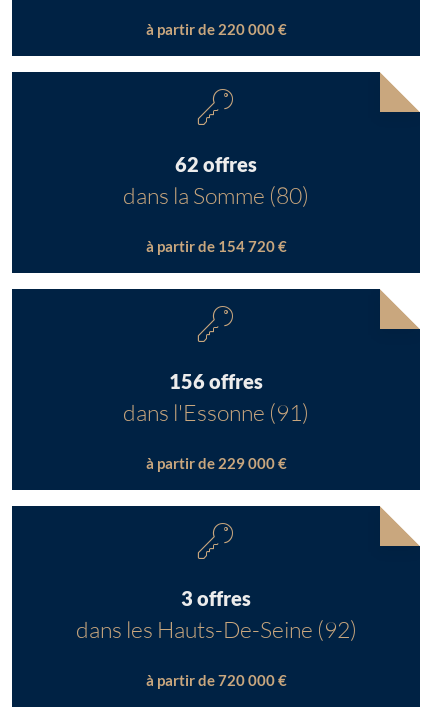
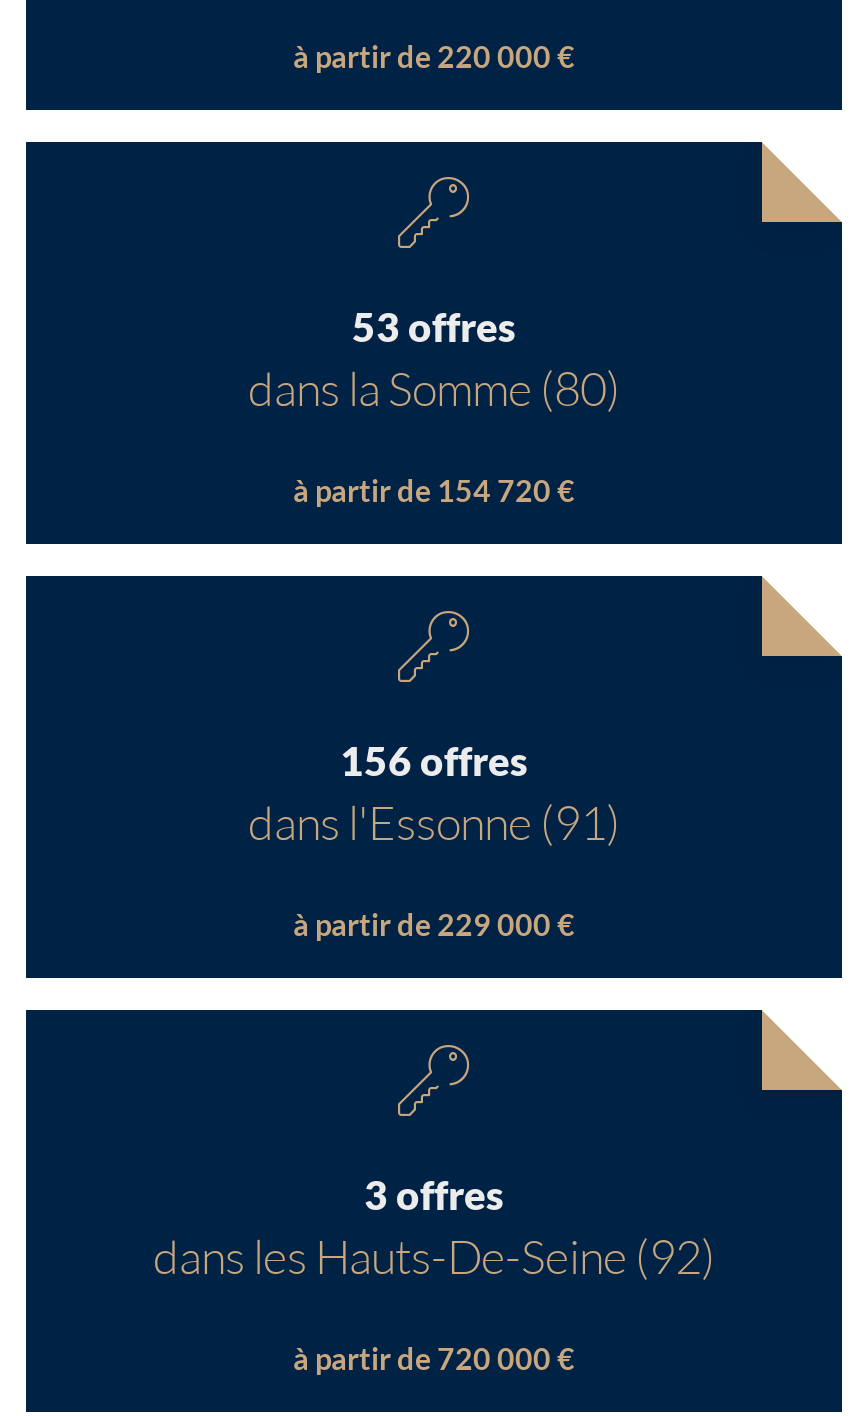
[175,151,257,175] 62 offres -> [352,301,516,349] 53 offres

